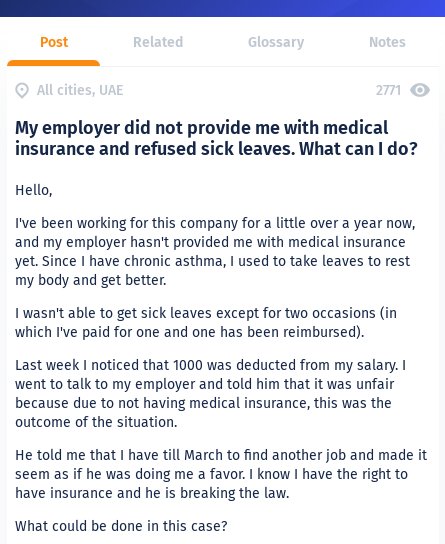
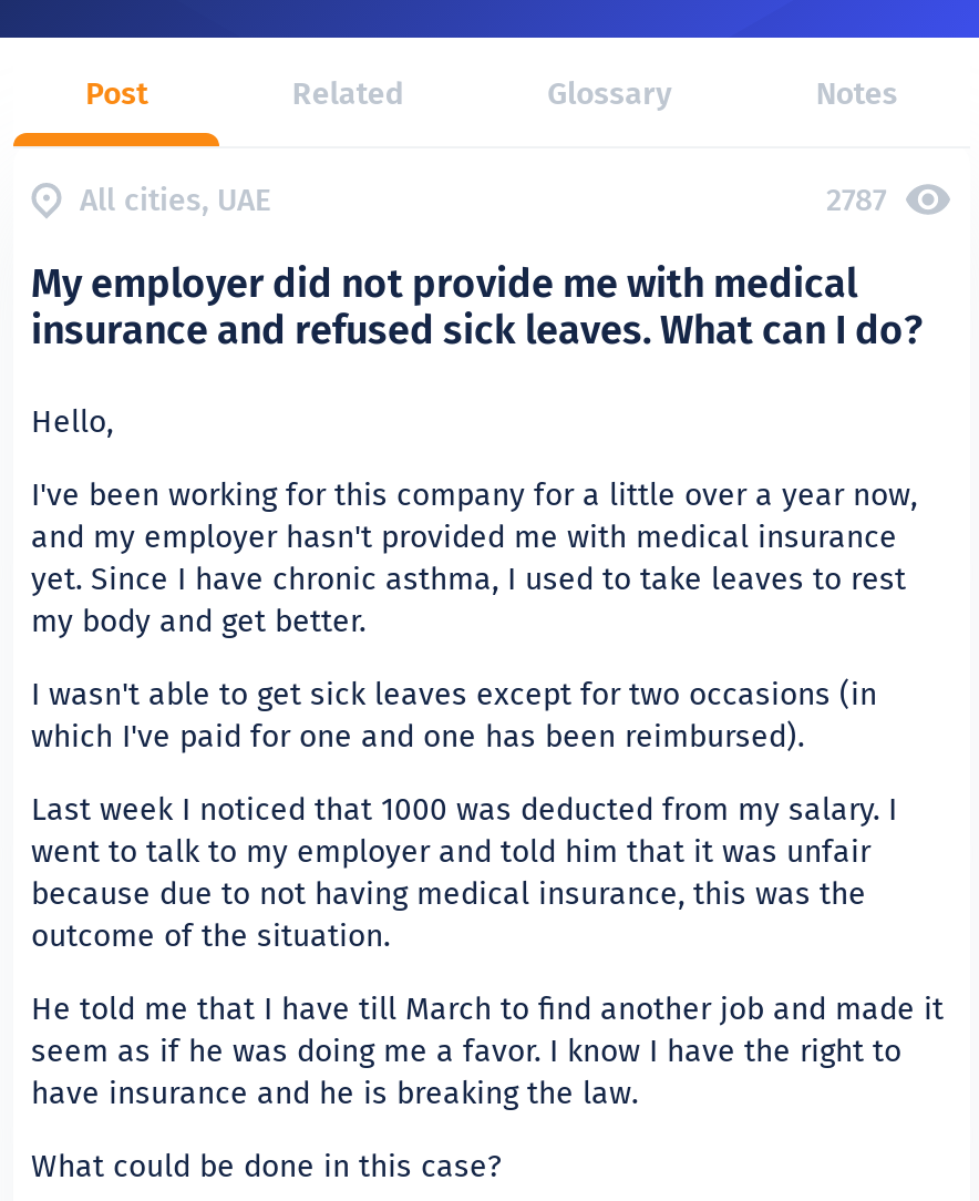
[376,80,401,100] 2771 -> [826,177,886,222] 2787

